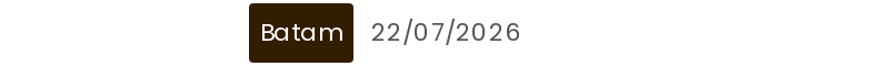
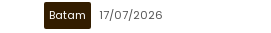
[260,14,522,49] Batam 22/07/2026 -> [49,7,163,23] Batam 17/07/2026

